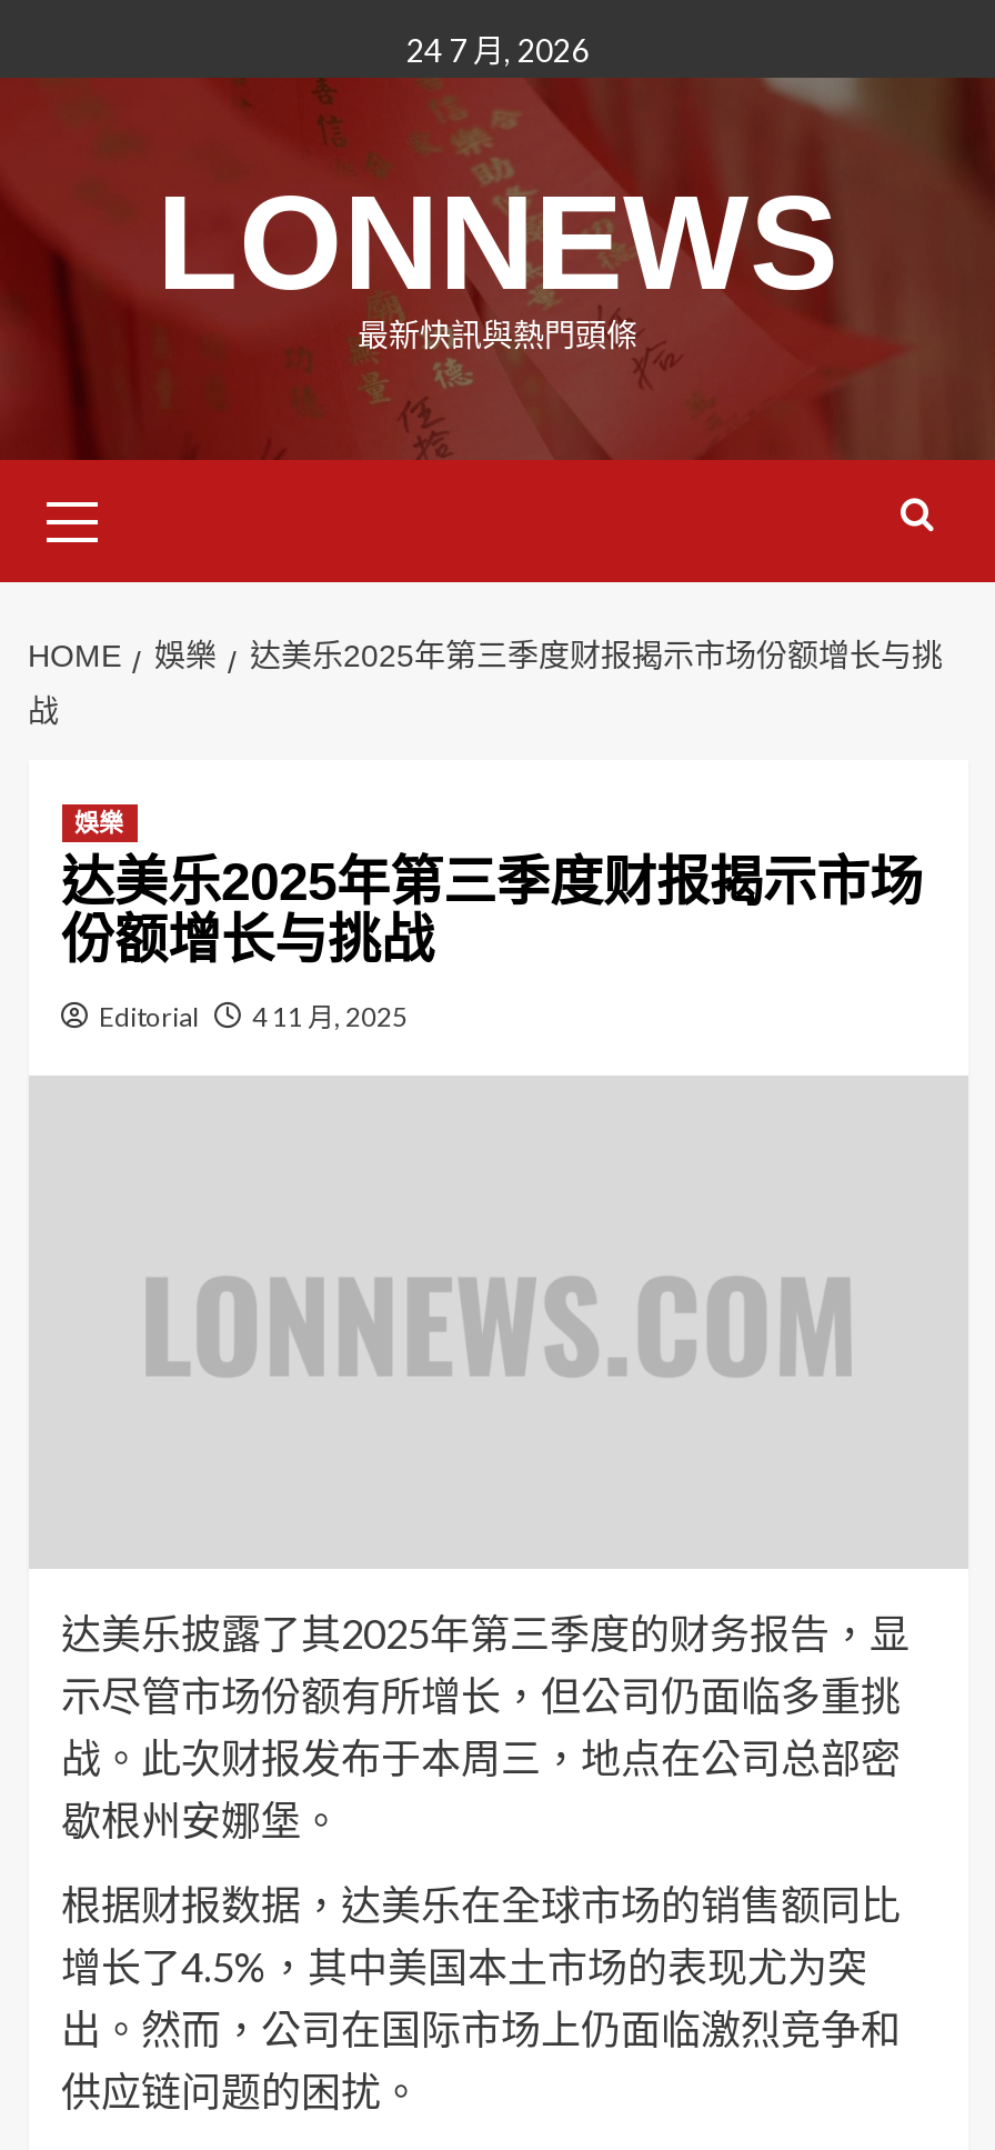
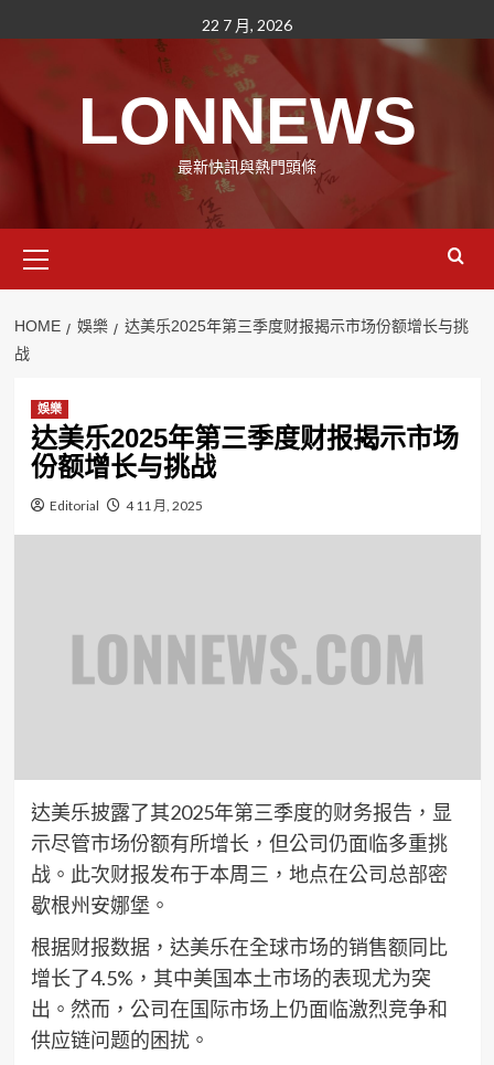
[406,31,589,69] 24 7 月, 2026 -> [202,15,292,34] 22 7 月, 2026

